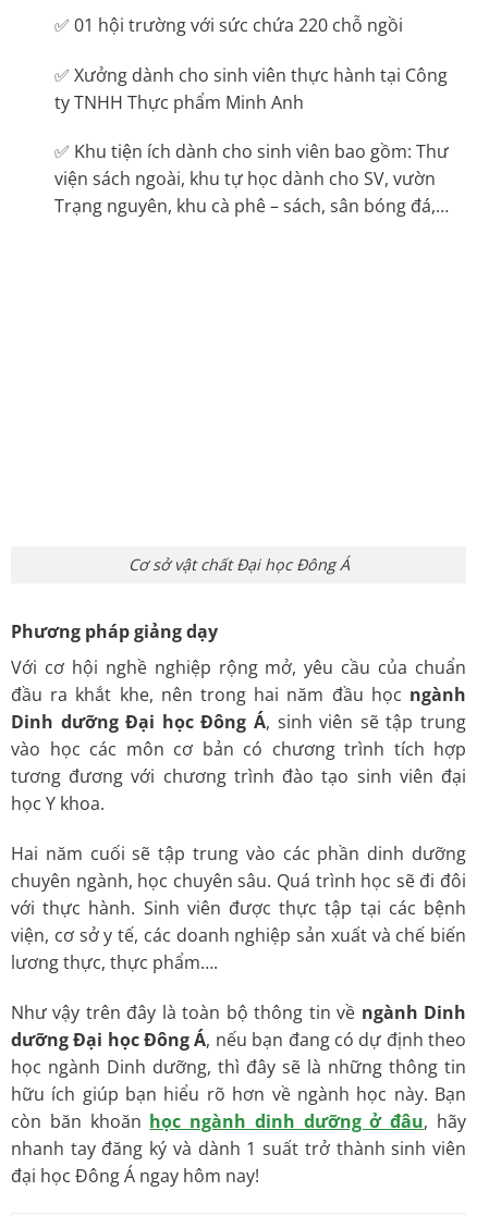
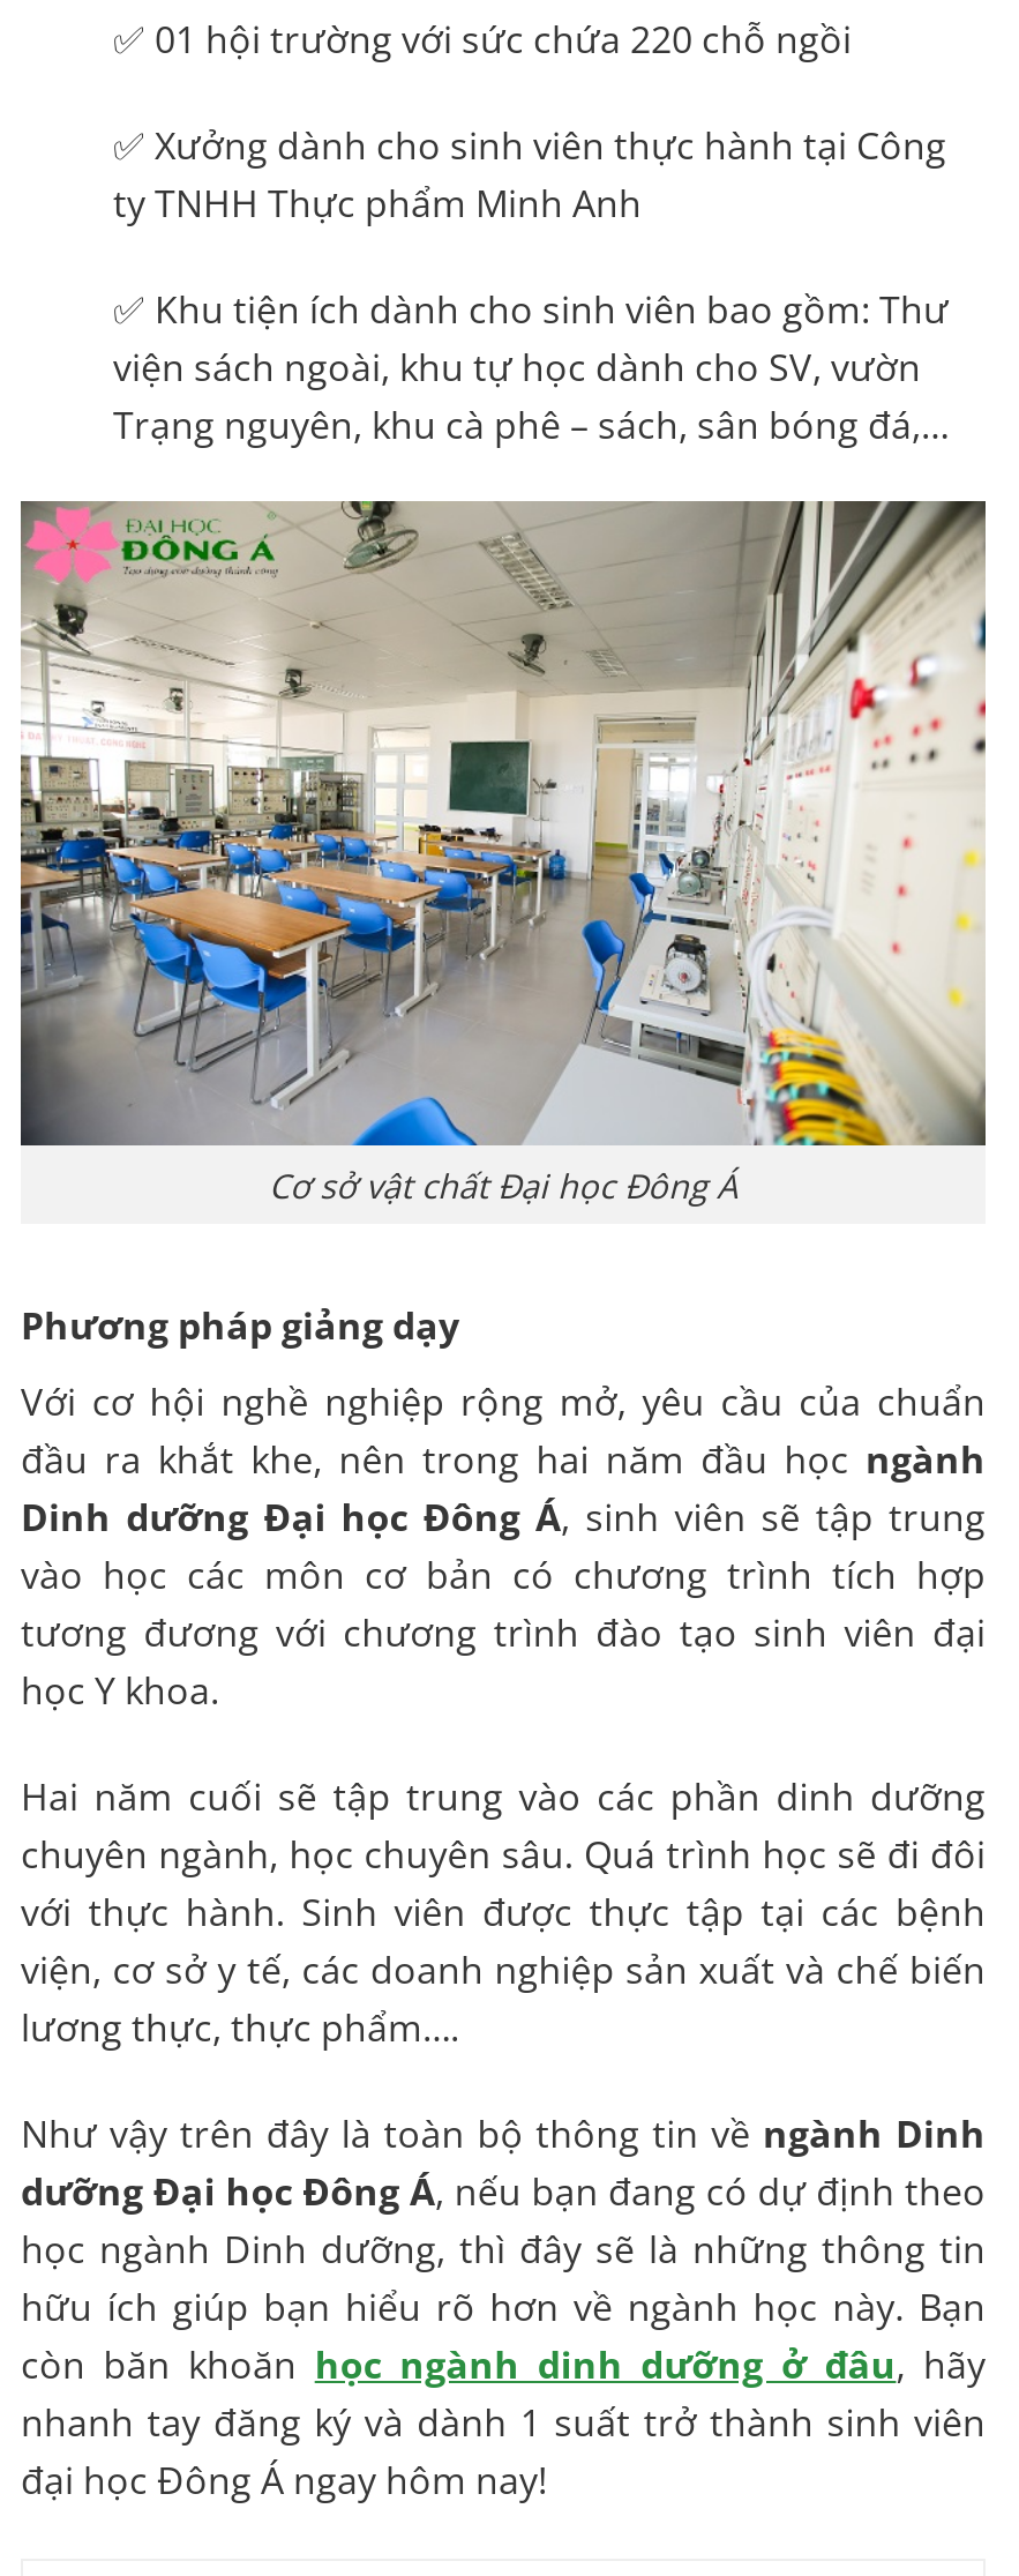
none -> [18,499,988,1148] [image]

